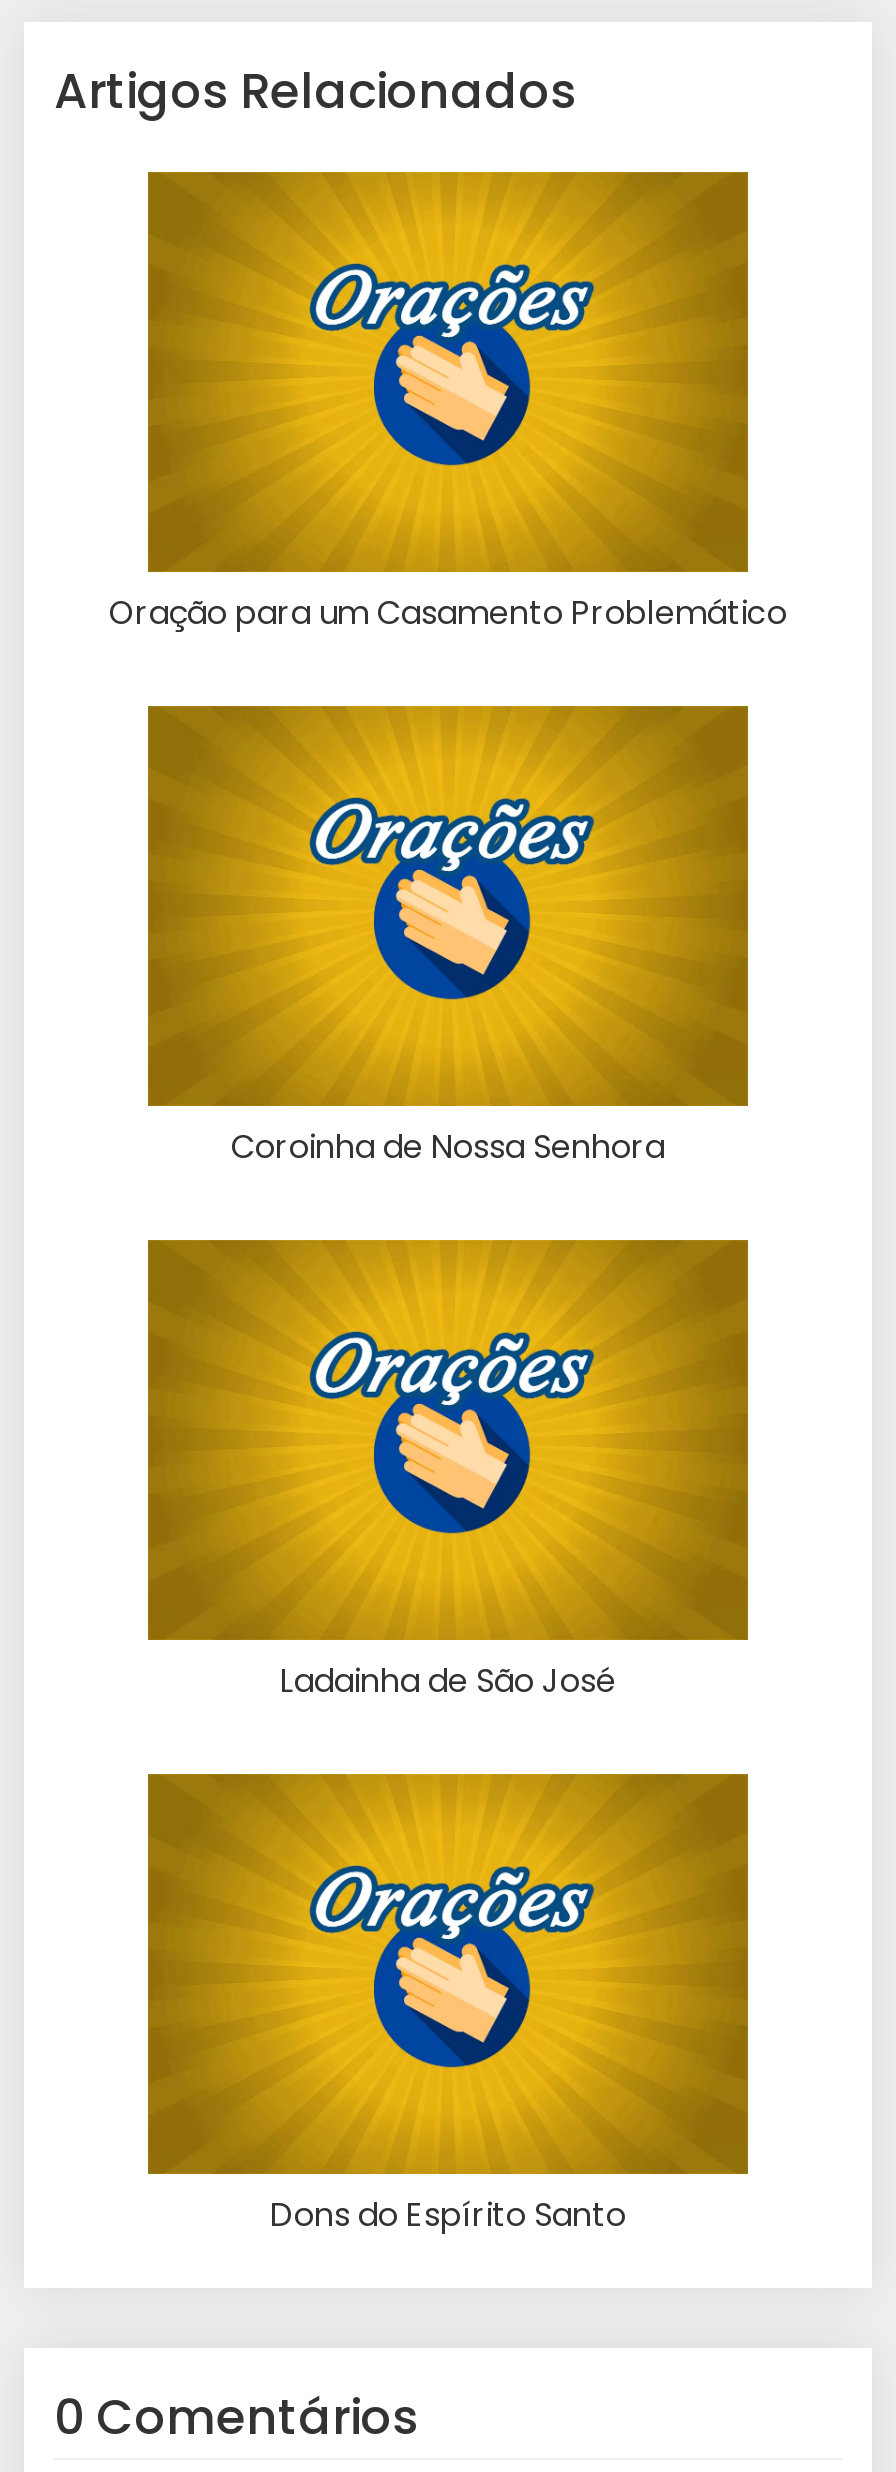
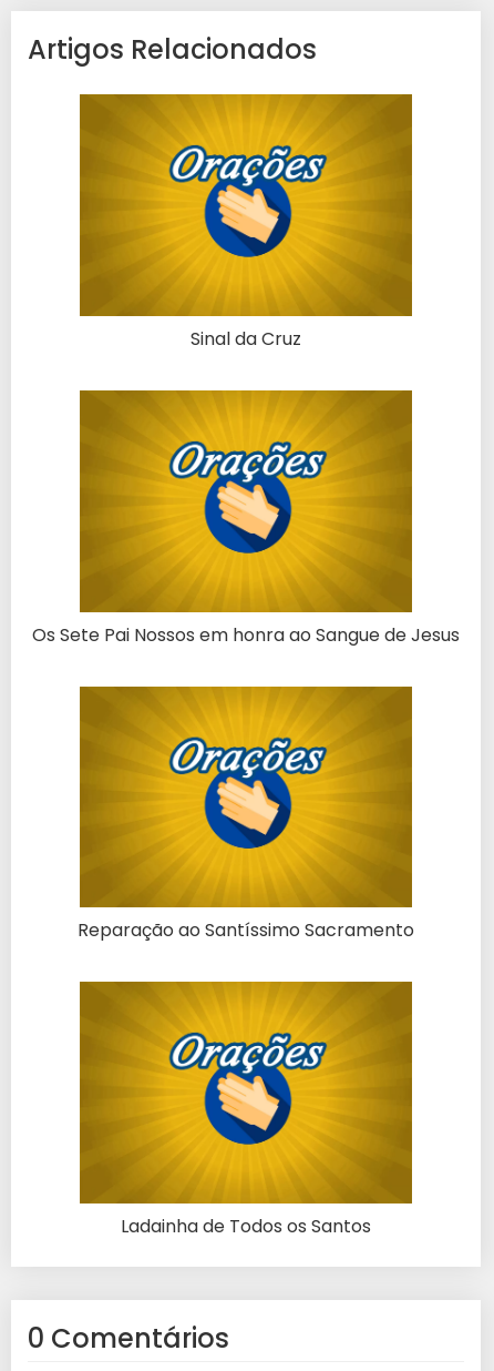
[109,590,787,636] Oração para um Casamento Problemático -> [191,326,301,351] Sinal da Cruz
[231,1124,665,1170] Coroinha de Nossa Senhora -> [32,622,460,647] Os Sete Pai Nossos em honra ao Sangue de Jesus
[280,1658,616,1704] Ladainha de São José -> [78,918,414,943] Reparação ao Santíssimo Sacramento
[270,2192,626,2238] Dons do Espírito Santo -> [121,1214,371,1239] Ladainha de Todos os Santos

